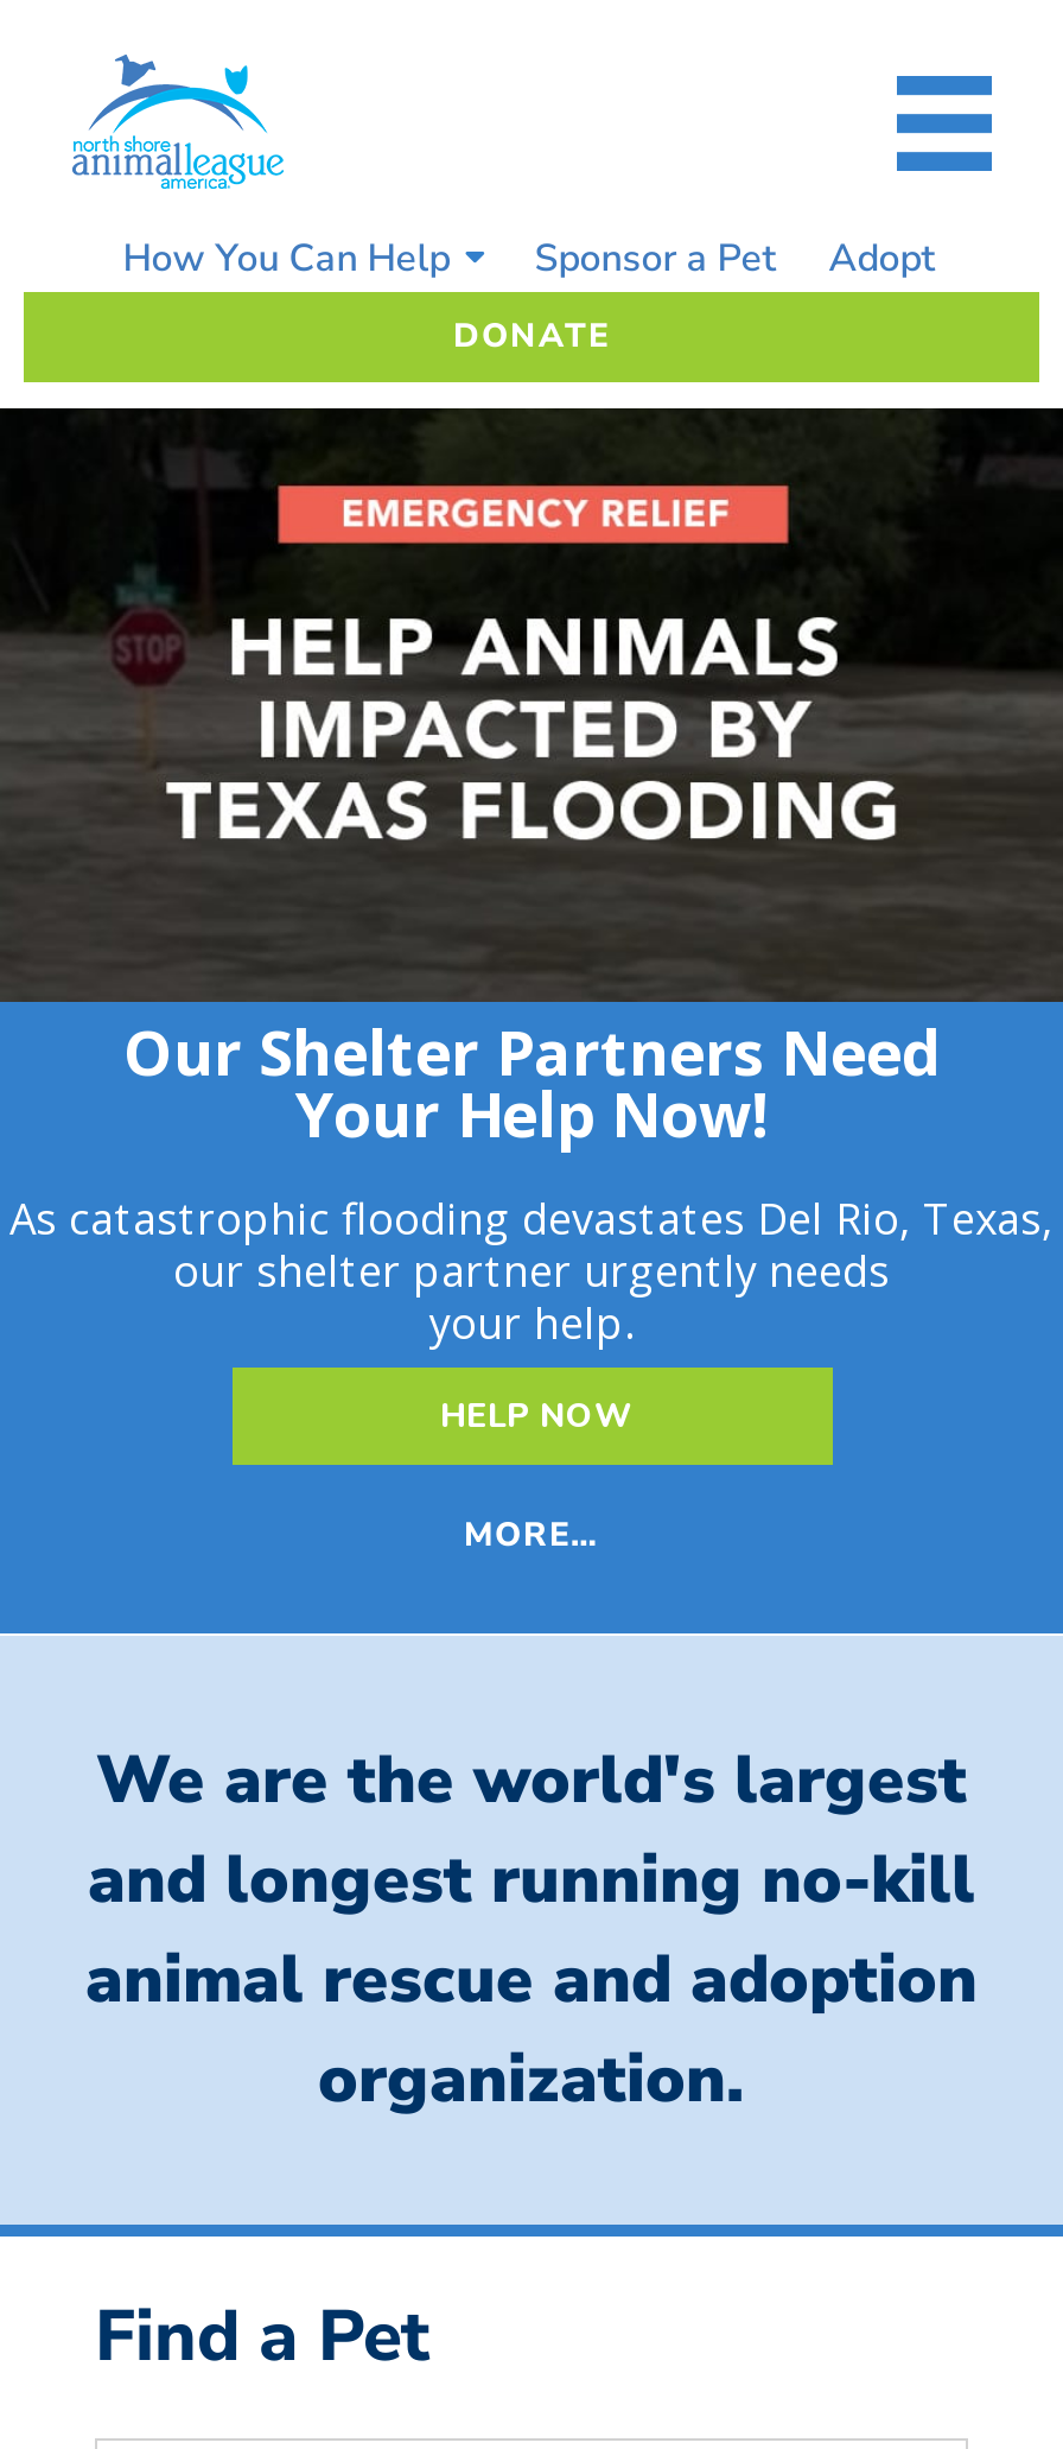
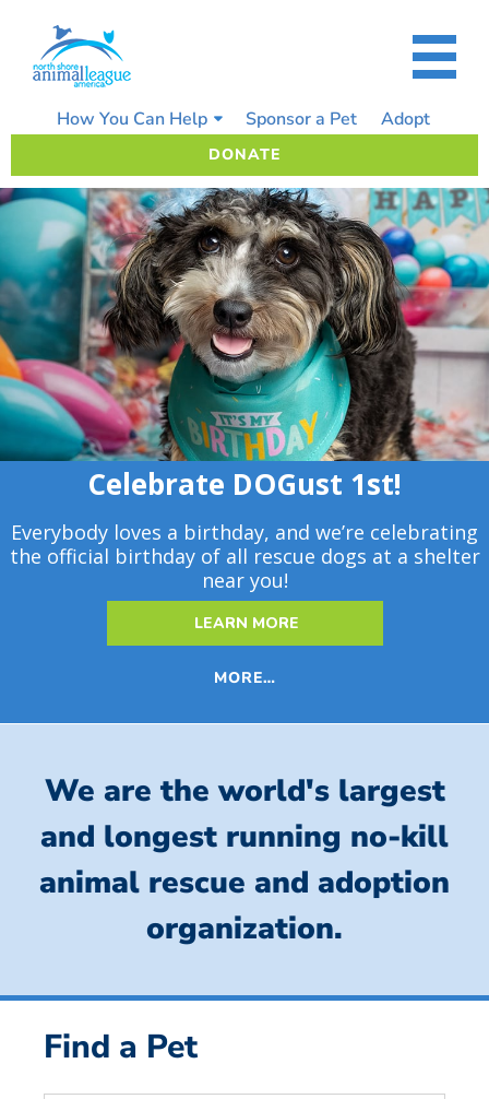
[7,406,1056,1351] [image] | Our Shelter Partners Need | Your Help Now! | As catastrophic flooding devastates Del Rio, Texas, | our shelter partner urgently needs | your help. -> [3,187,486,593] [image] | Celebrate DOGust 1st! | Everybody loves a birthday, and we’re celebrating | the official birthday of all rescue dogs at a shelter | near you!
[440,1394,632,1439] HELP NOW -> [194,613,299,634] LEARN MORE

